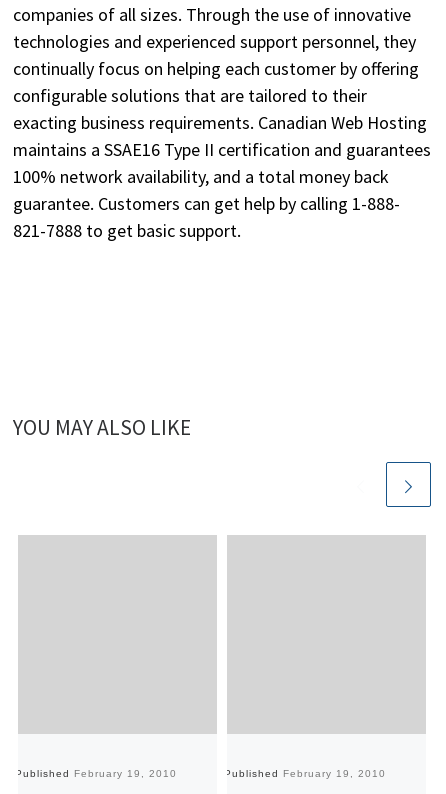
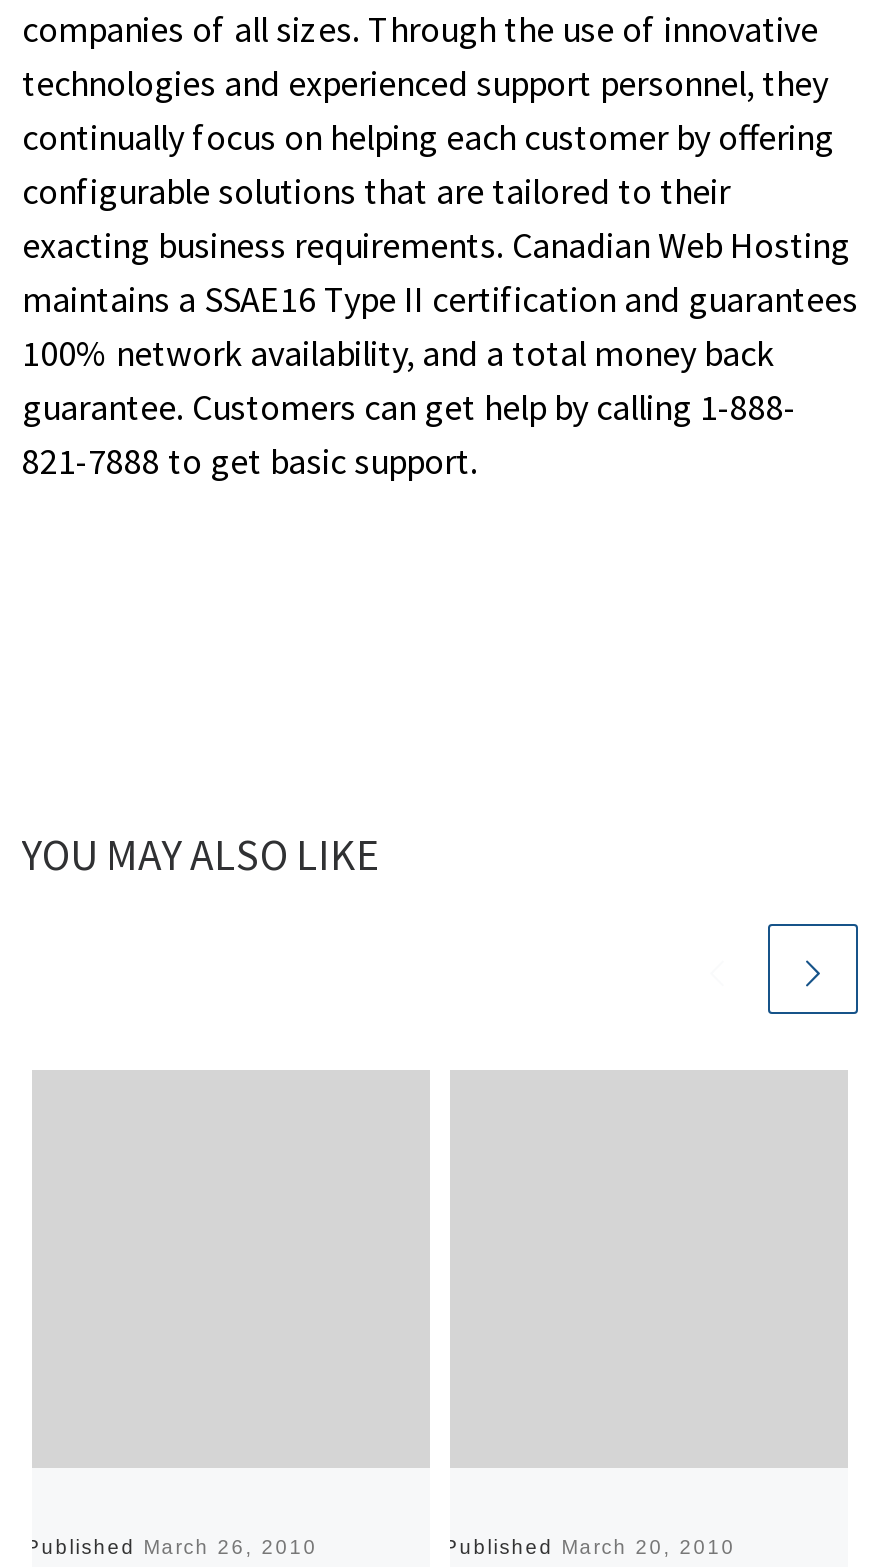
[15,768,177,779] Published February 19, 2010 -> [25,1536,317,1558] Published March 26, 2010
[224,768,386,779] Published February 19, 2010 -> [443,1536,735,1558] Published March 20, 2010

